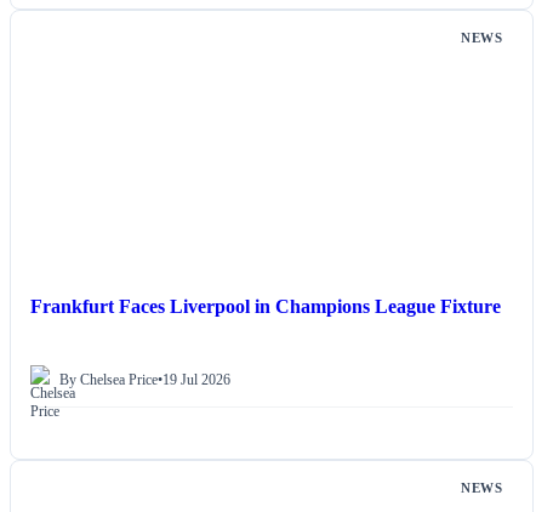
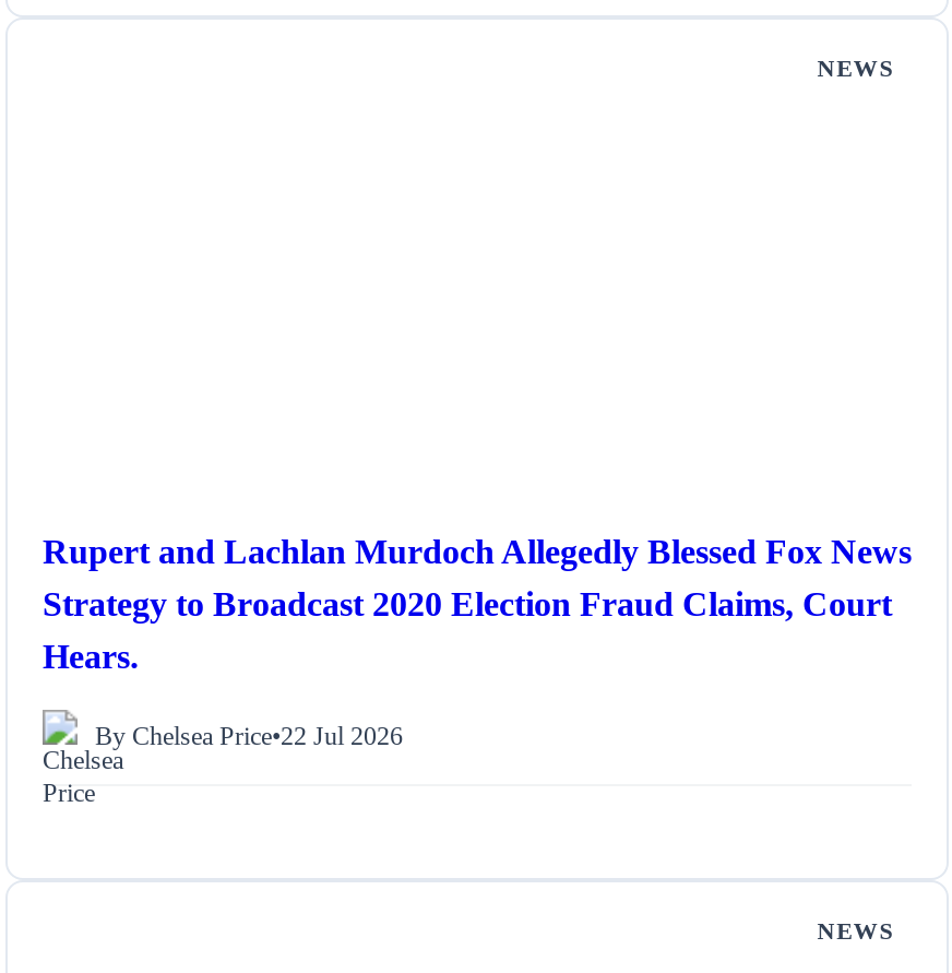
[30,296,501,317] Frankfurt Faces Liverpool in Champions League Fixture -> [43,533,912,675] Rupert and Lachlan Murdoch Allegedly Blessed Fox News | Strategy to Broadcast 2020 Election Fraud Claims, Court | Hears.
[59,371,230,388] By Chelsea Price•19 Jul 2026 -> [95,720,403,751] By Chelsea Price•22 Jul 2026

